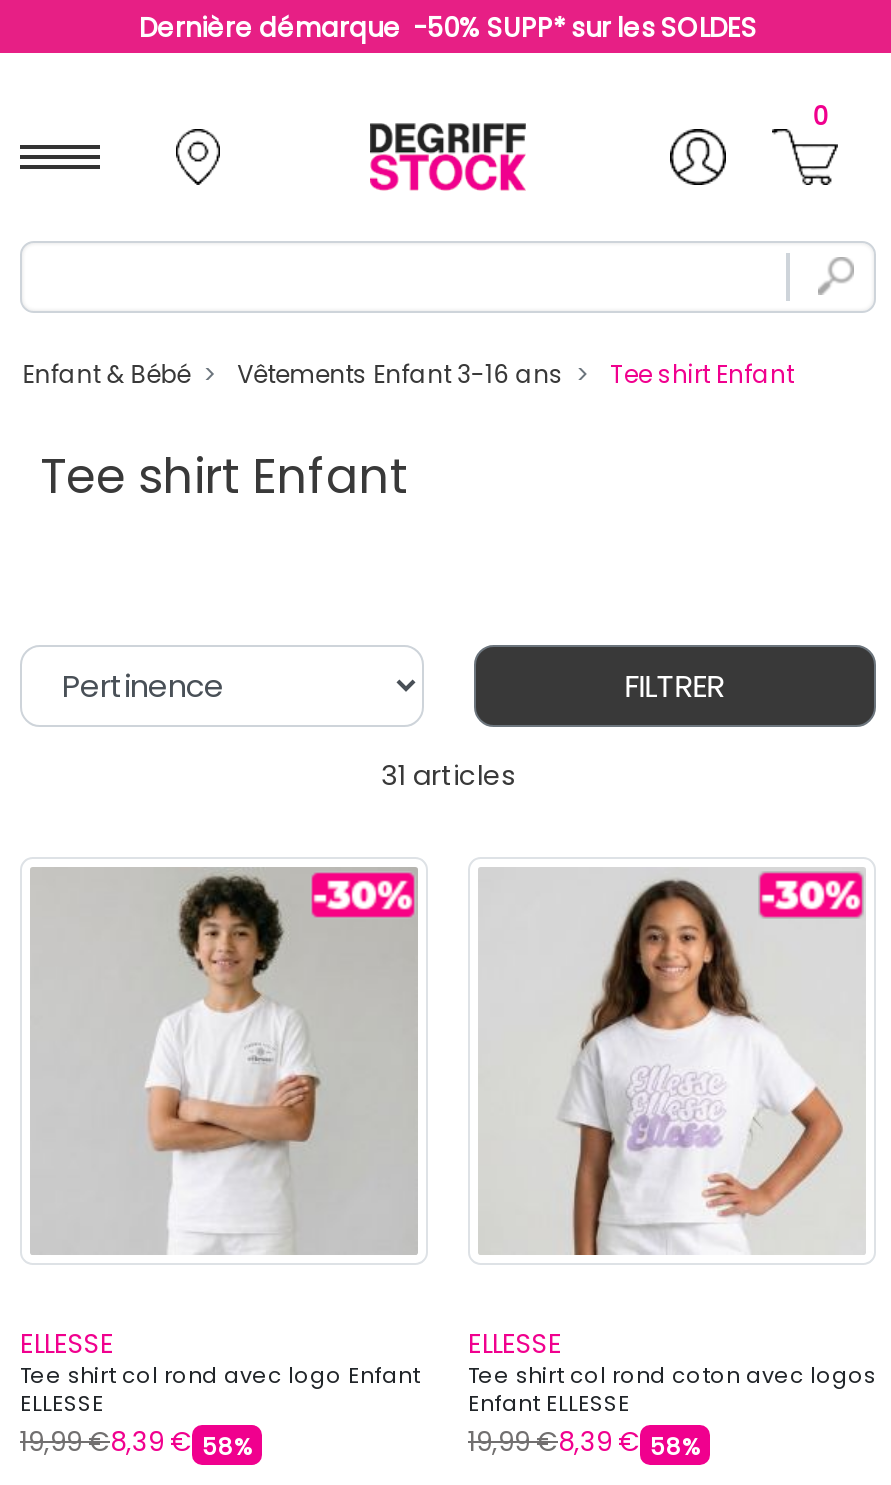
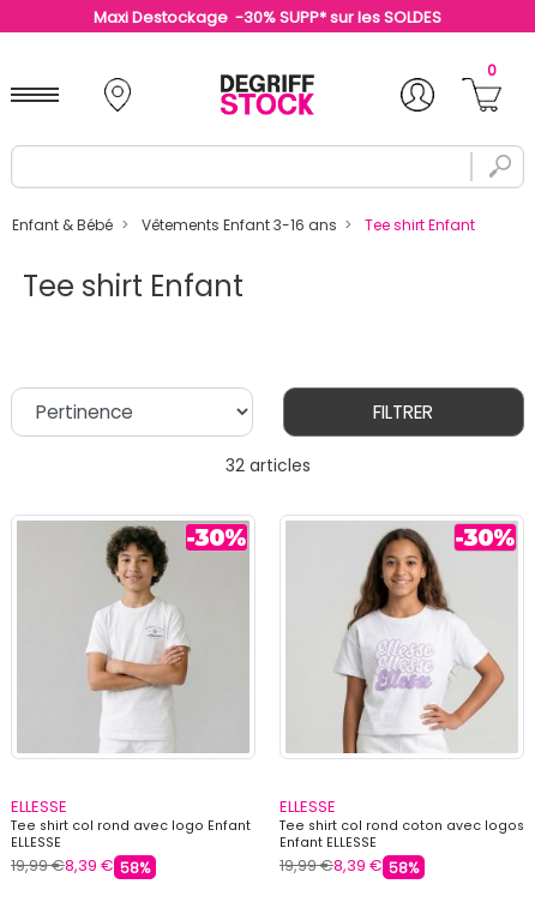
[139,9,757,47] Dernière démarque -50% SUPP* sur les SOLDES -> [94,6,441,29] Maxi Destockage -30% SUPP* sur les SOLDES
[381,757,515,795] 31 articles -> [225,454,310,477] 32 articles

